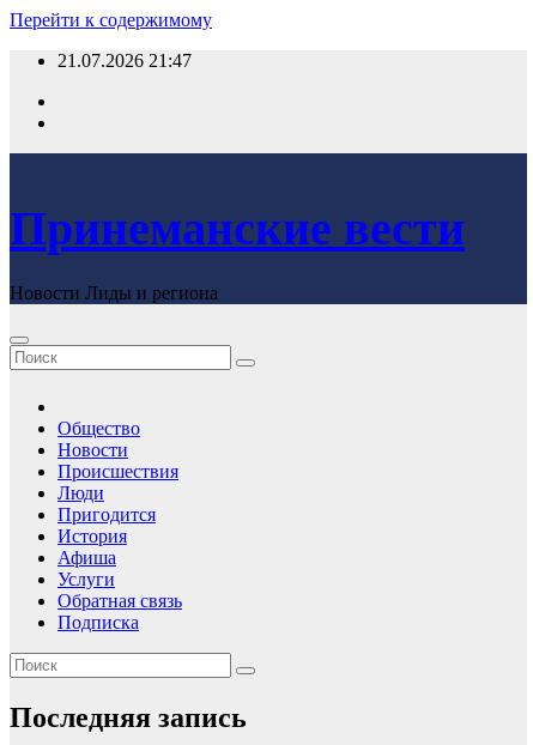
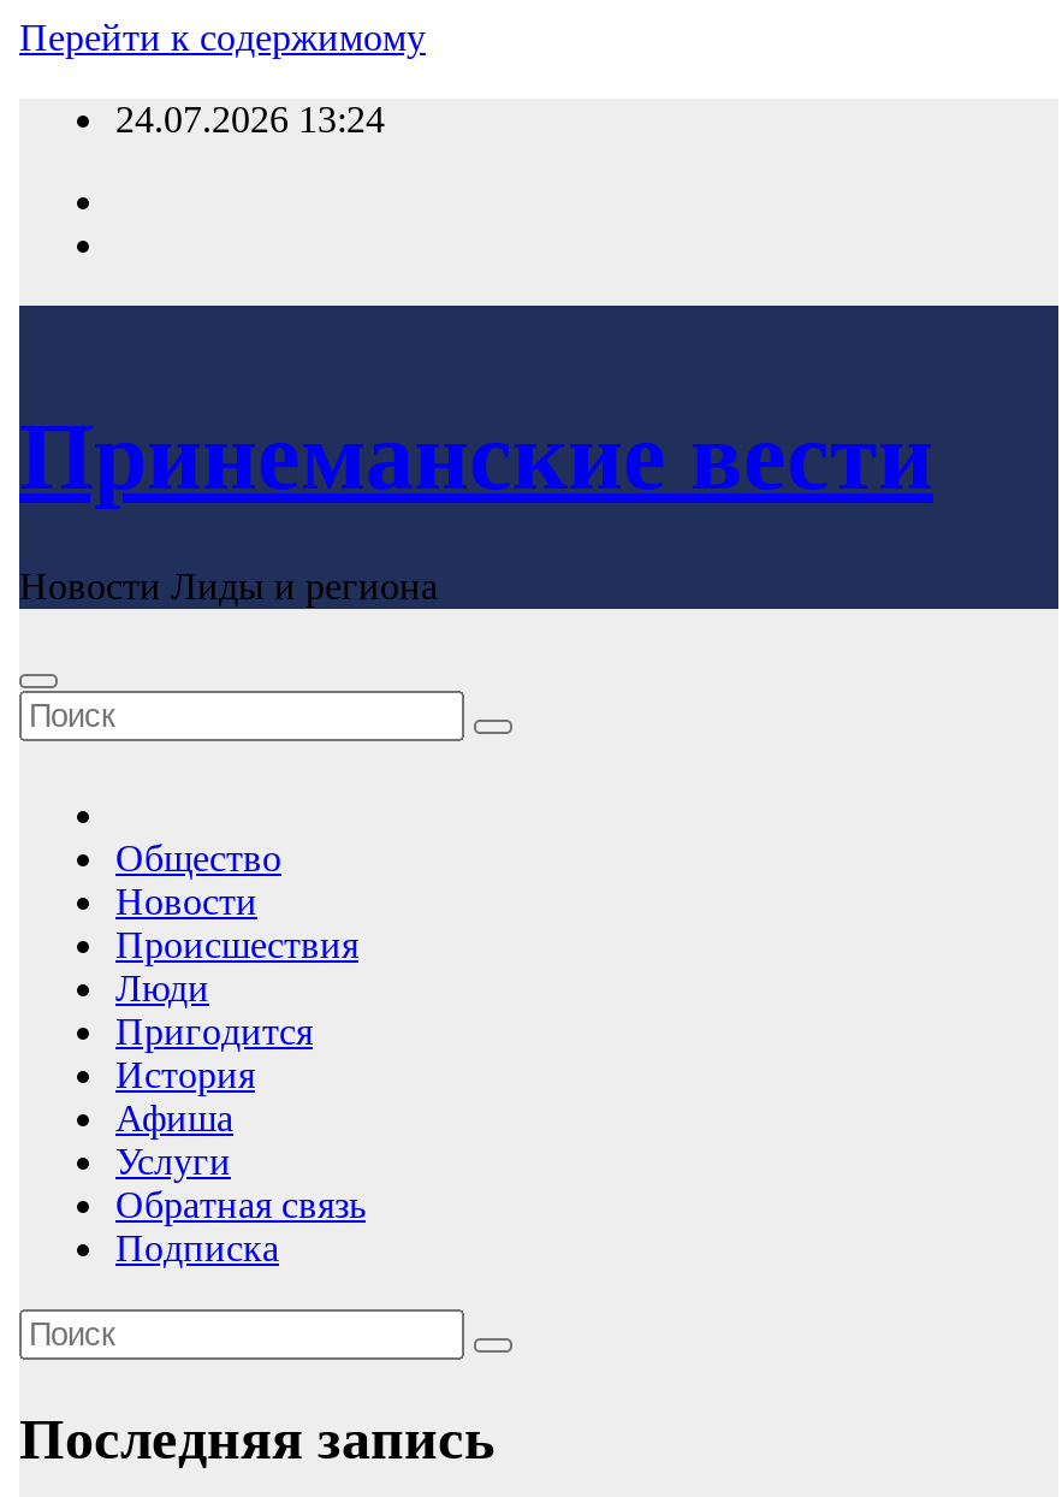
[57,50,192,71] 21.07.2026 21:47 -> [115,99,385,140] 24.07.2026 13:24

